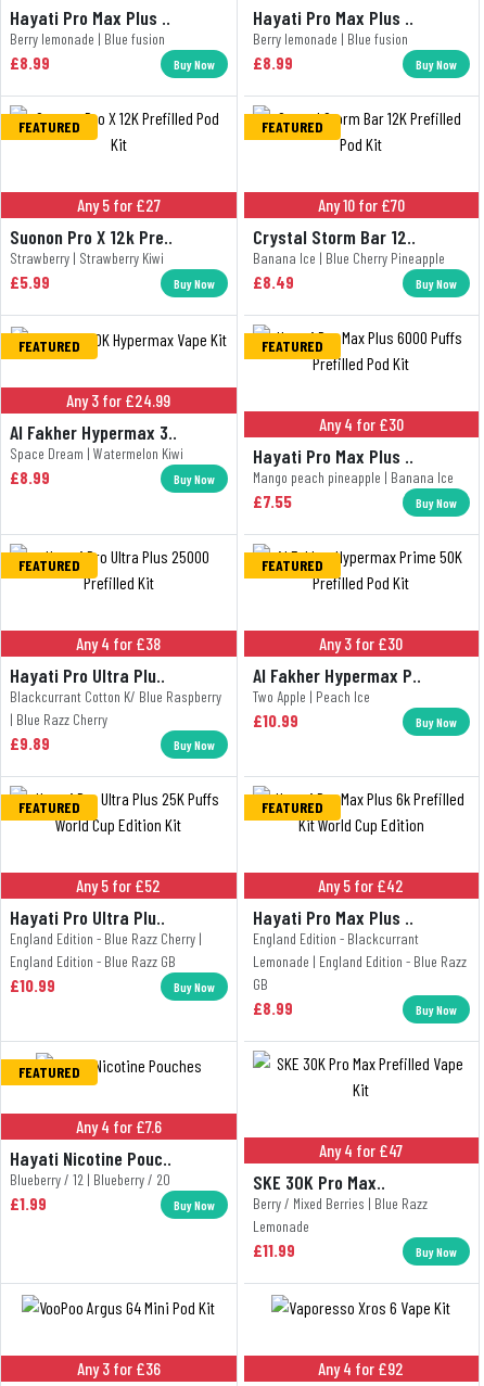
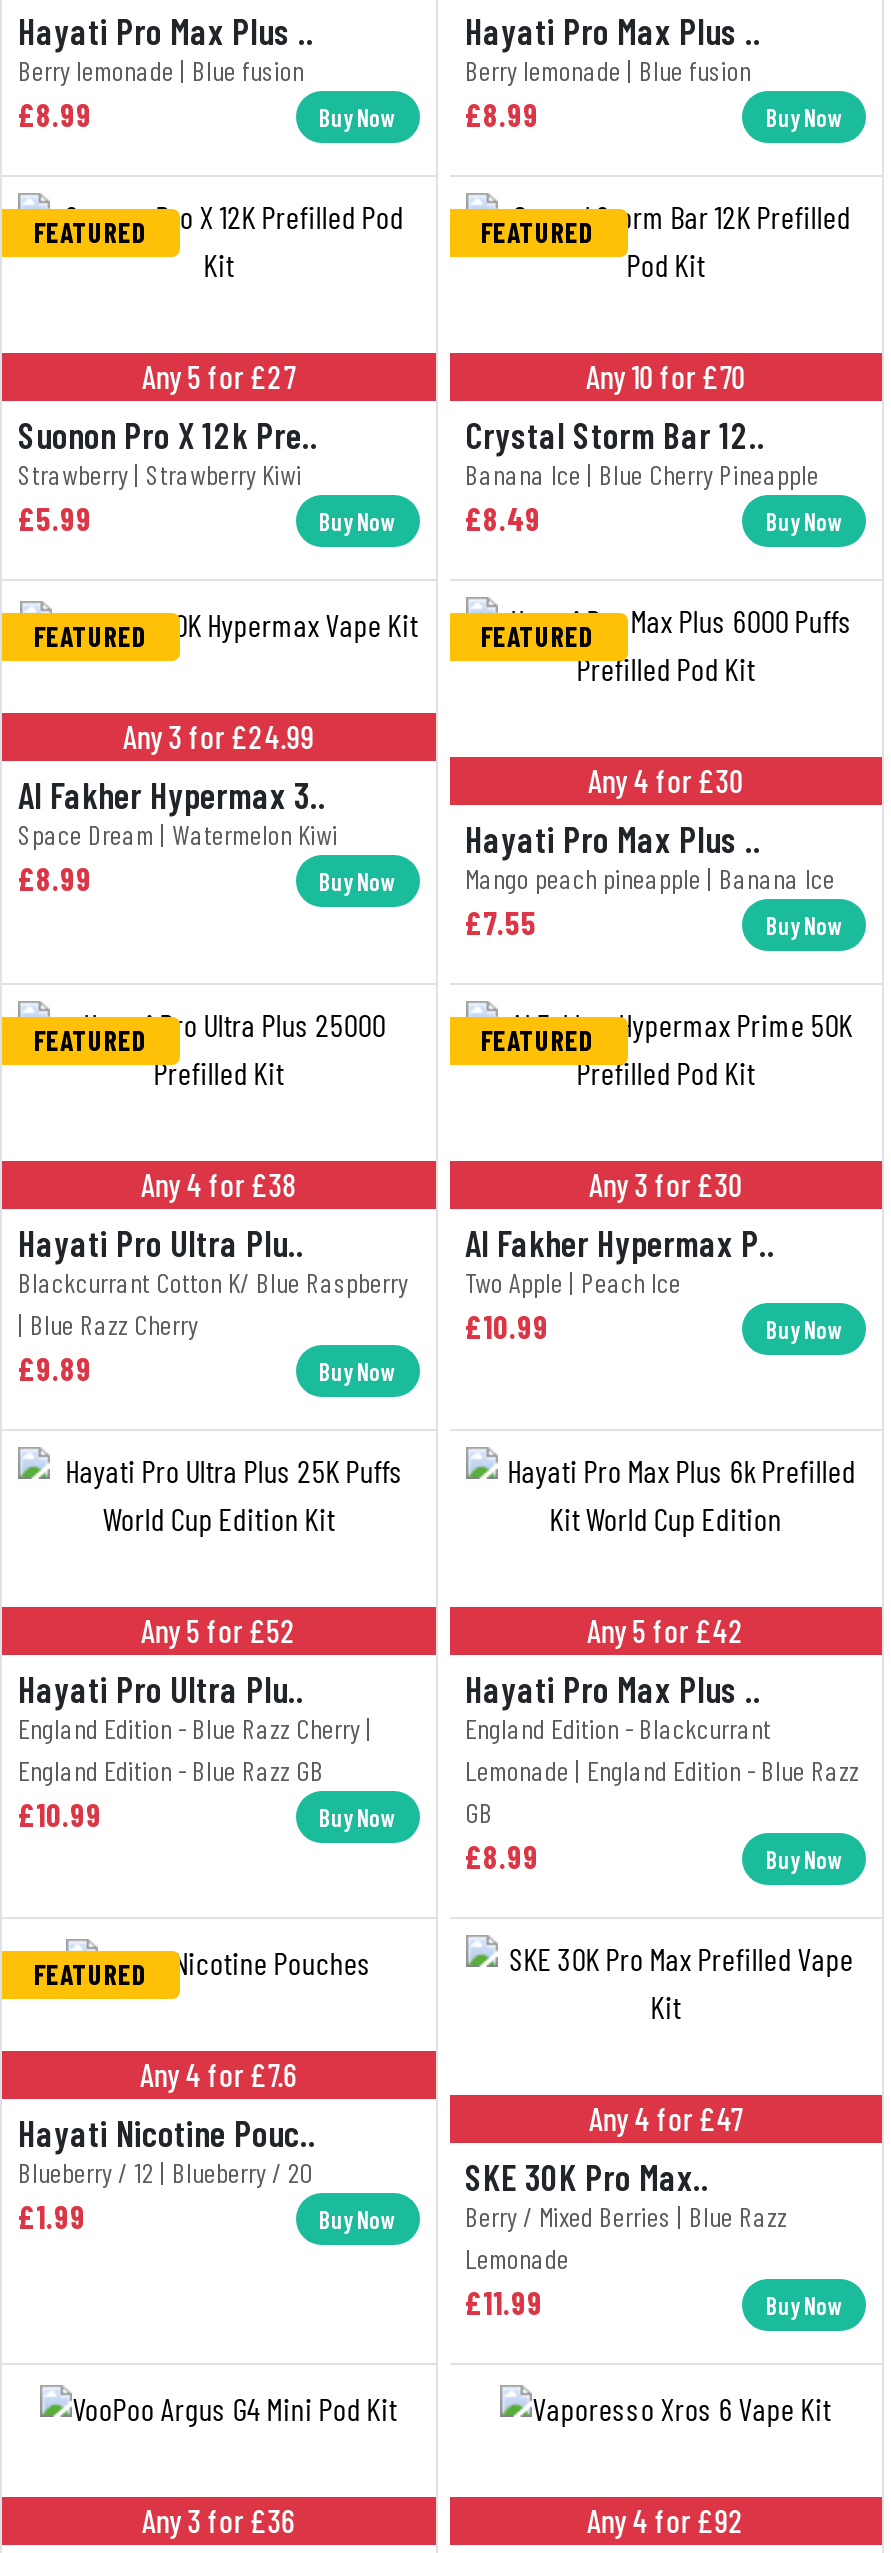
[18,798,80,816] FEATURED -> none
[261,798,323,816] FEATURED -> none

